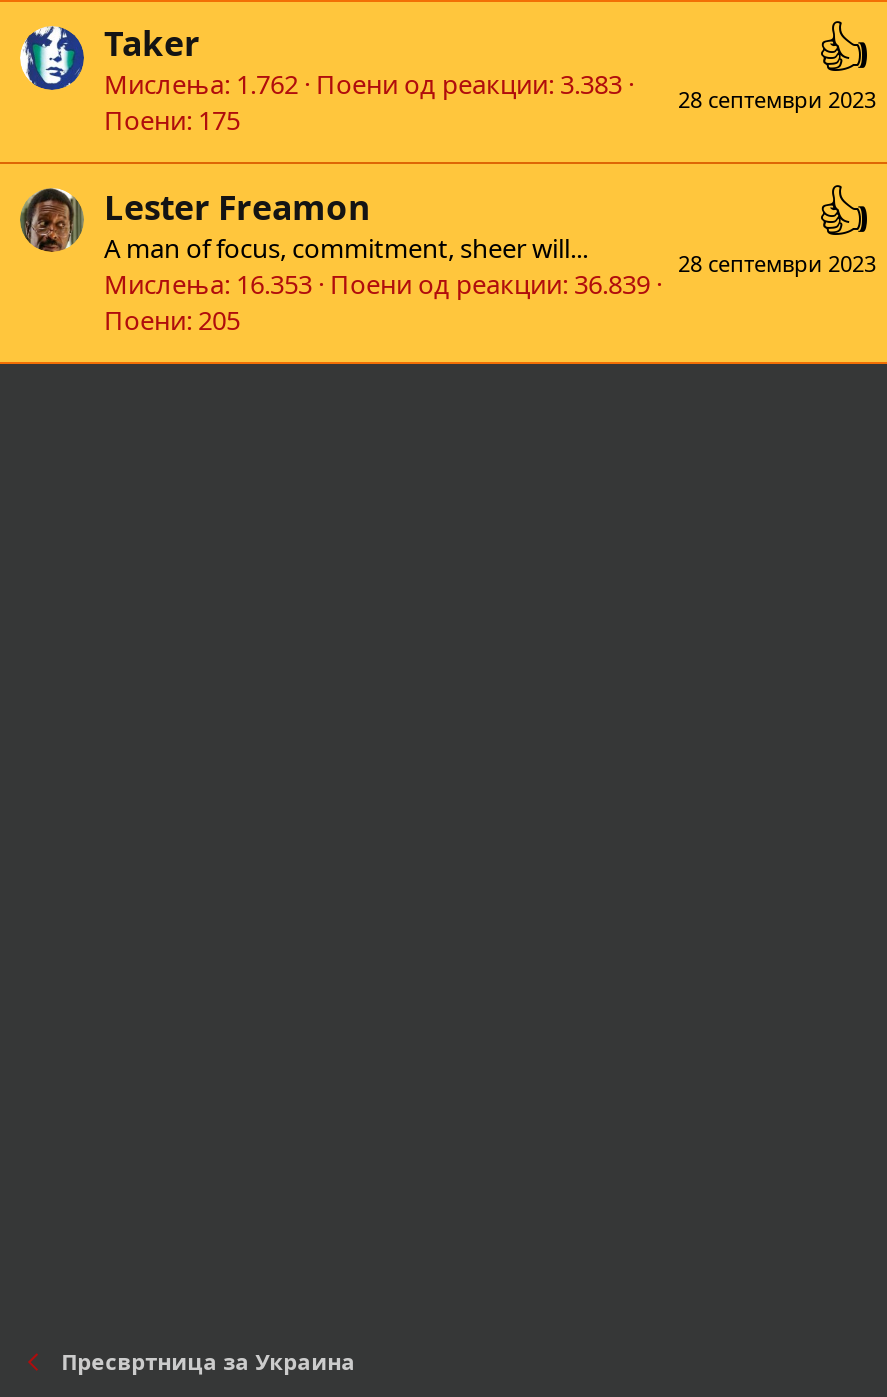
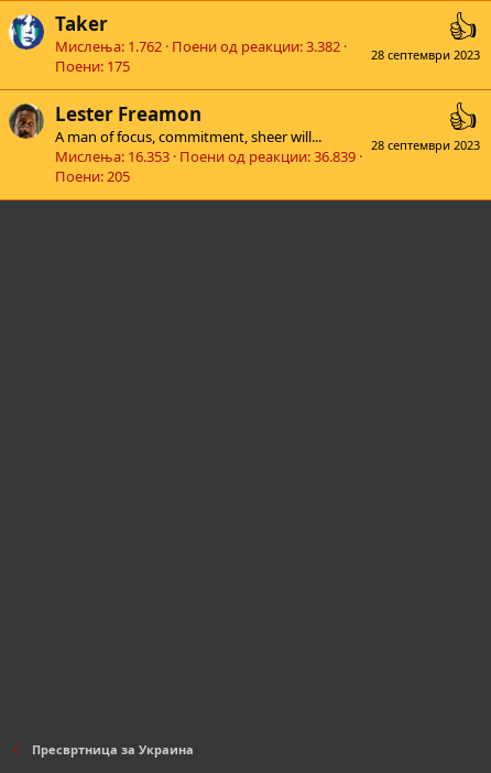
[104,67,622,103] Мислења 1.762 Поени од реакции 3.383 -> [55,37,340,56] Мислења 1.762 Поени од реакции 3.382

